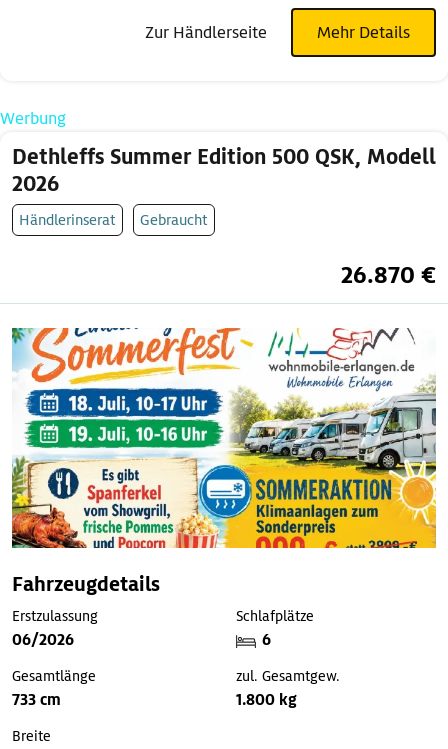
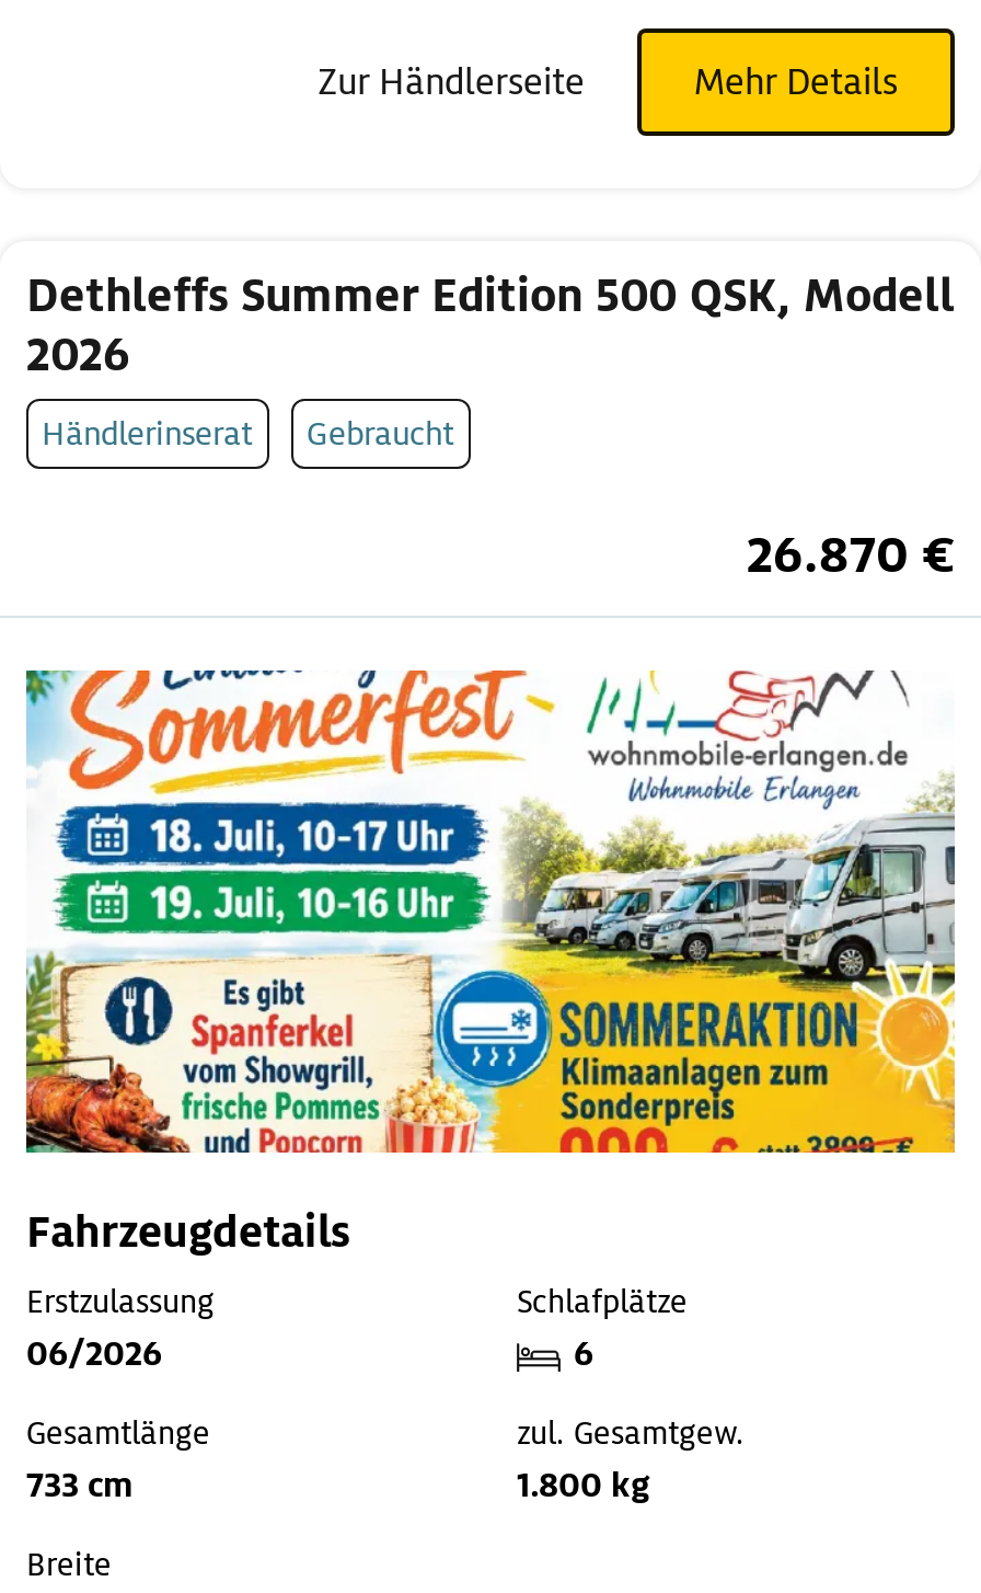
[0,108,66,129] Werbung -> none

